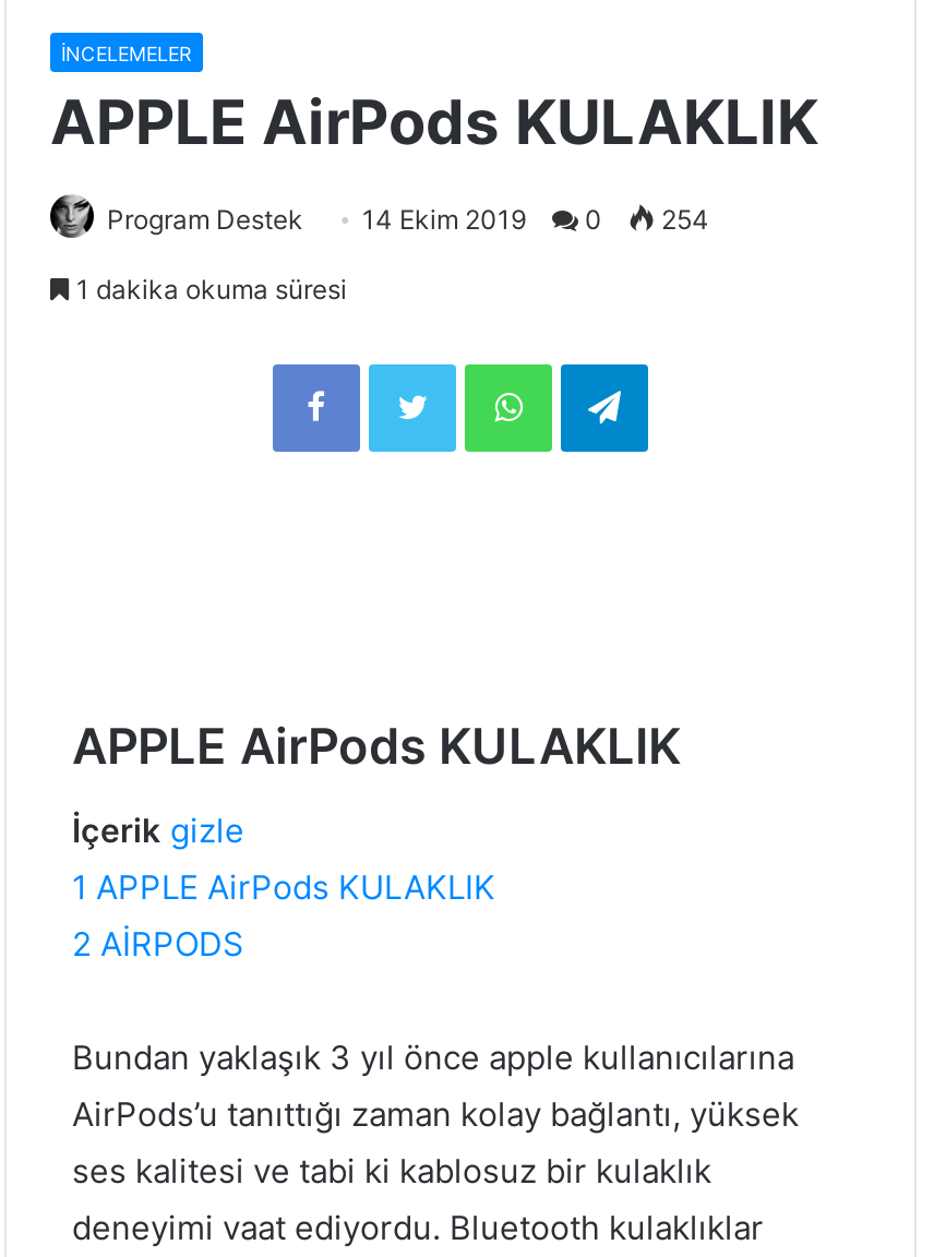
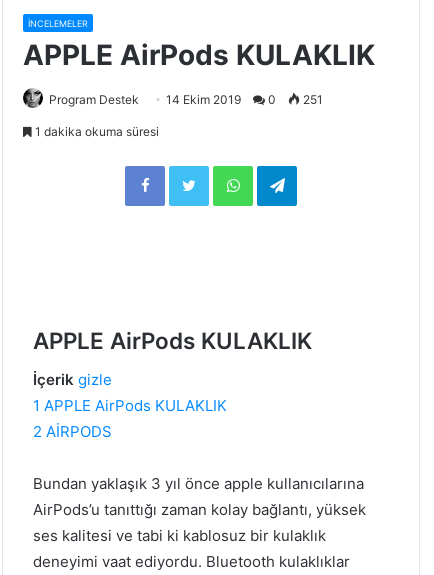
[107,203,709,236] Program Destek 14 Ekim 2019 0 254 -> [49,92,323,107] Program Destek 14 Ekim 2019 0 251

